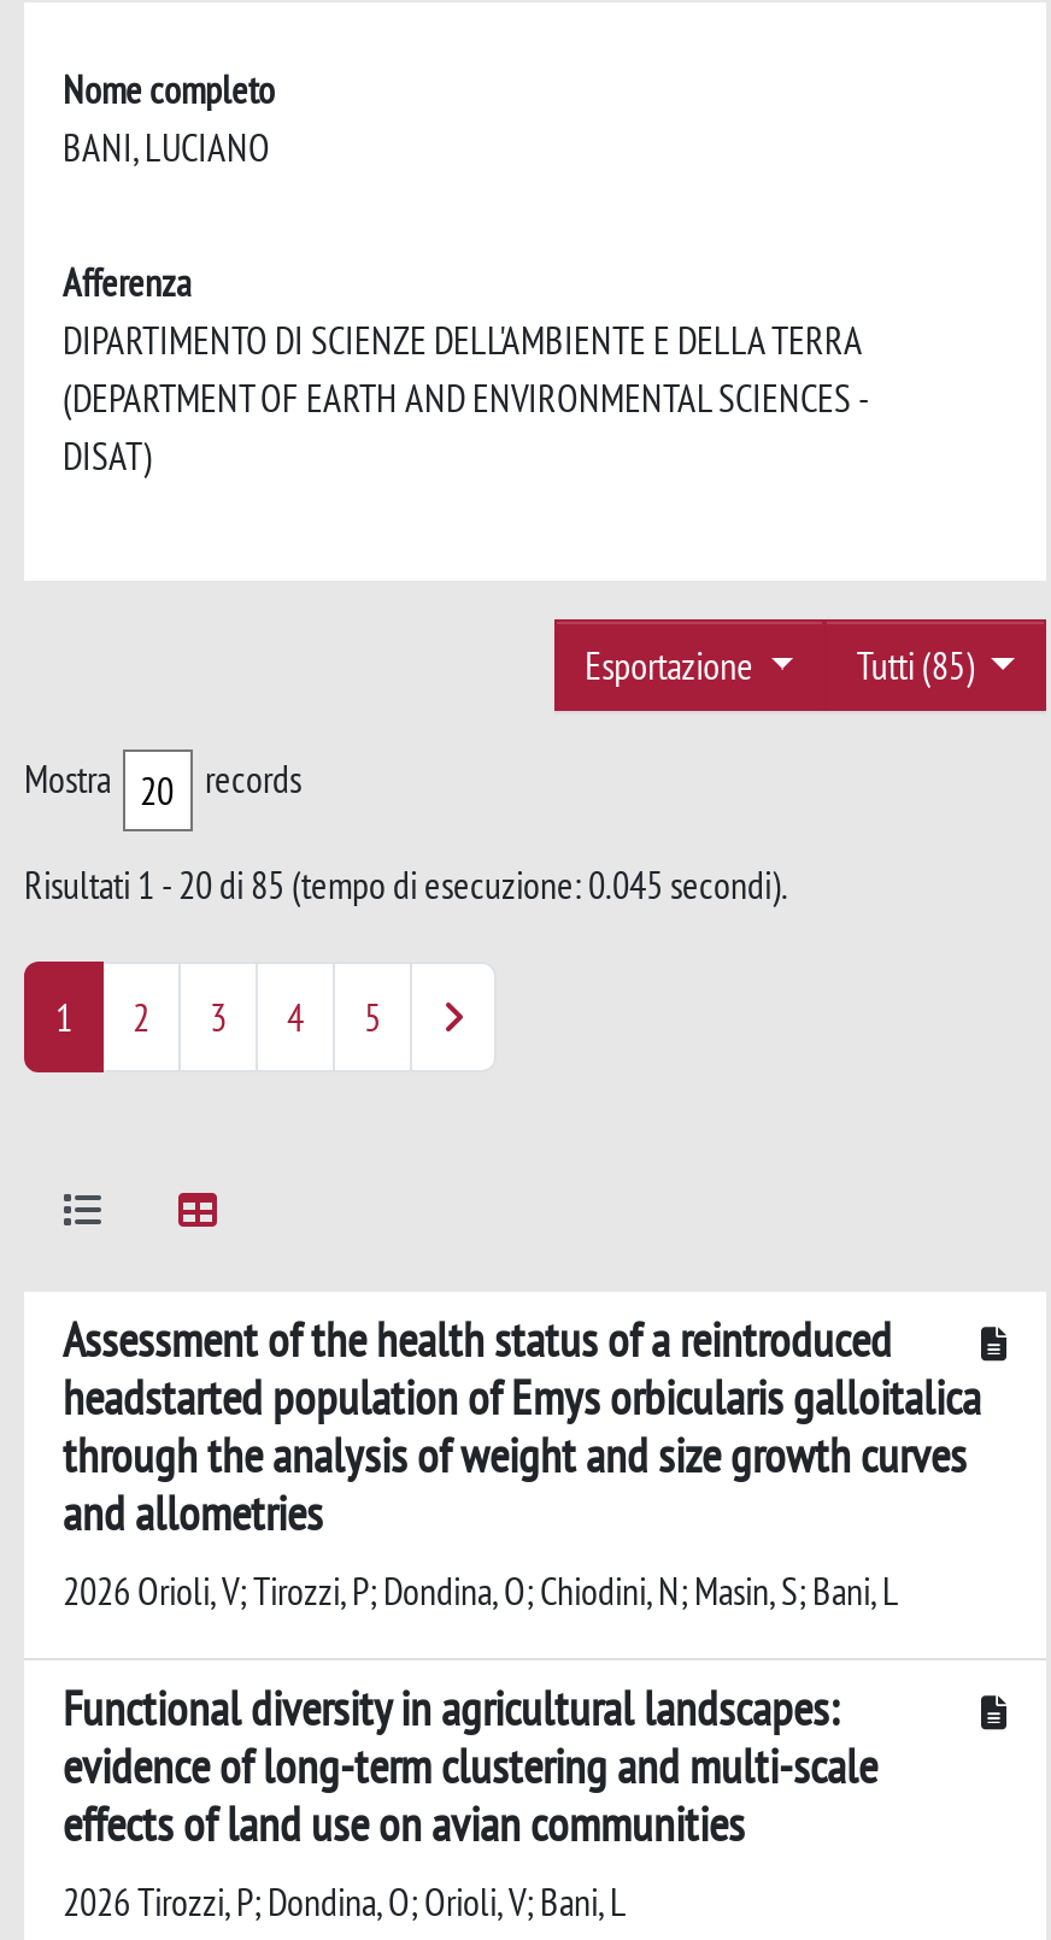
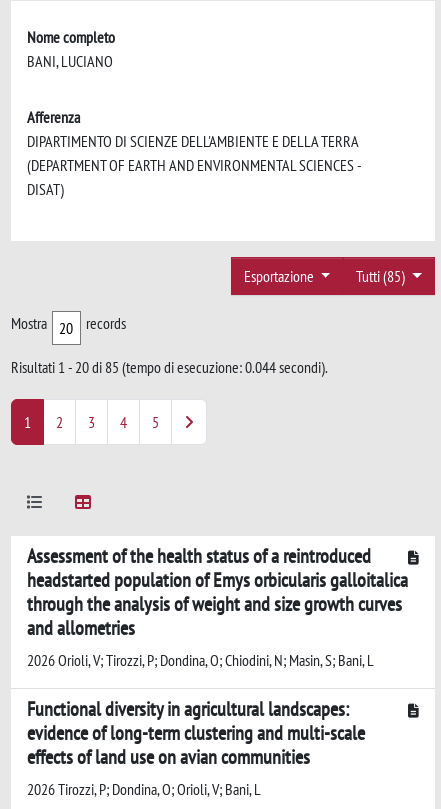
[24,860,788,908] Risultati 1 - 20 di 85 (tempo di esecuzione: 0.045 secondi). -> [11,357,328,377] Risultati 1 - 20 di 85 (tempo di esecuzione: 0.044 secondi).

